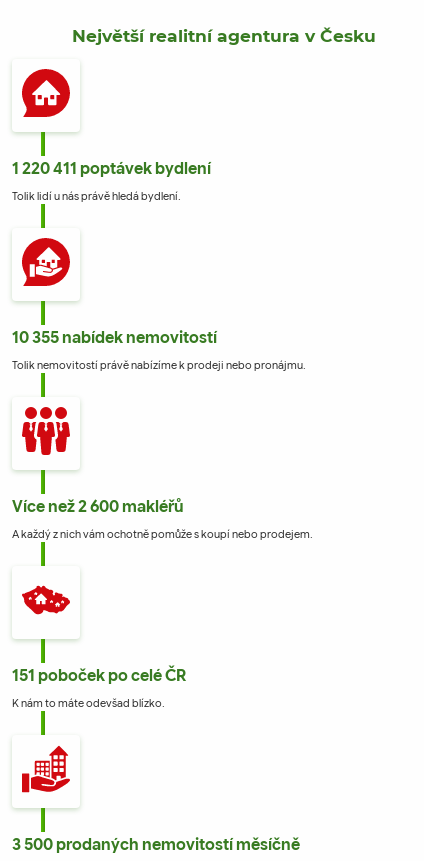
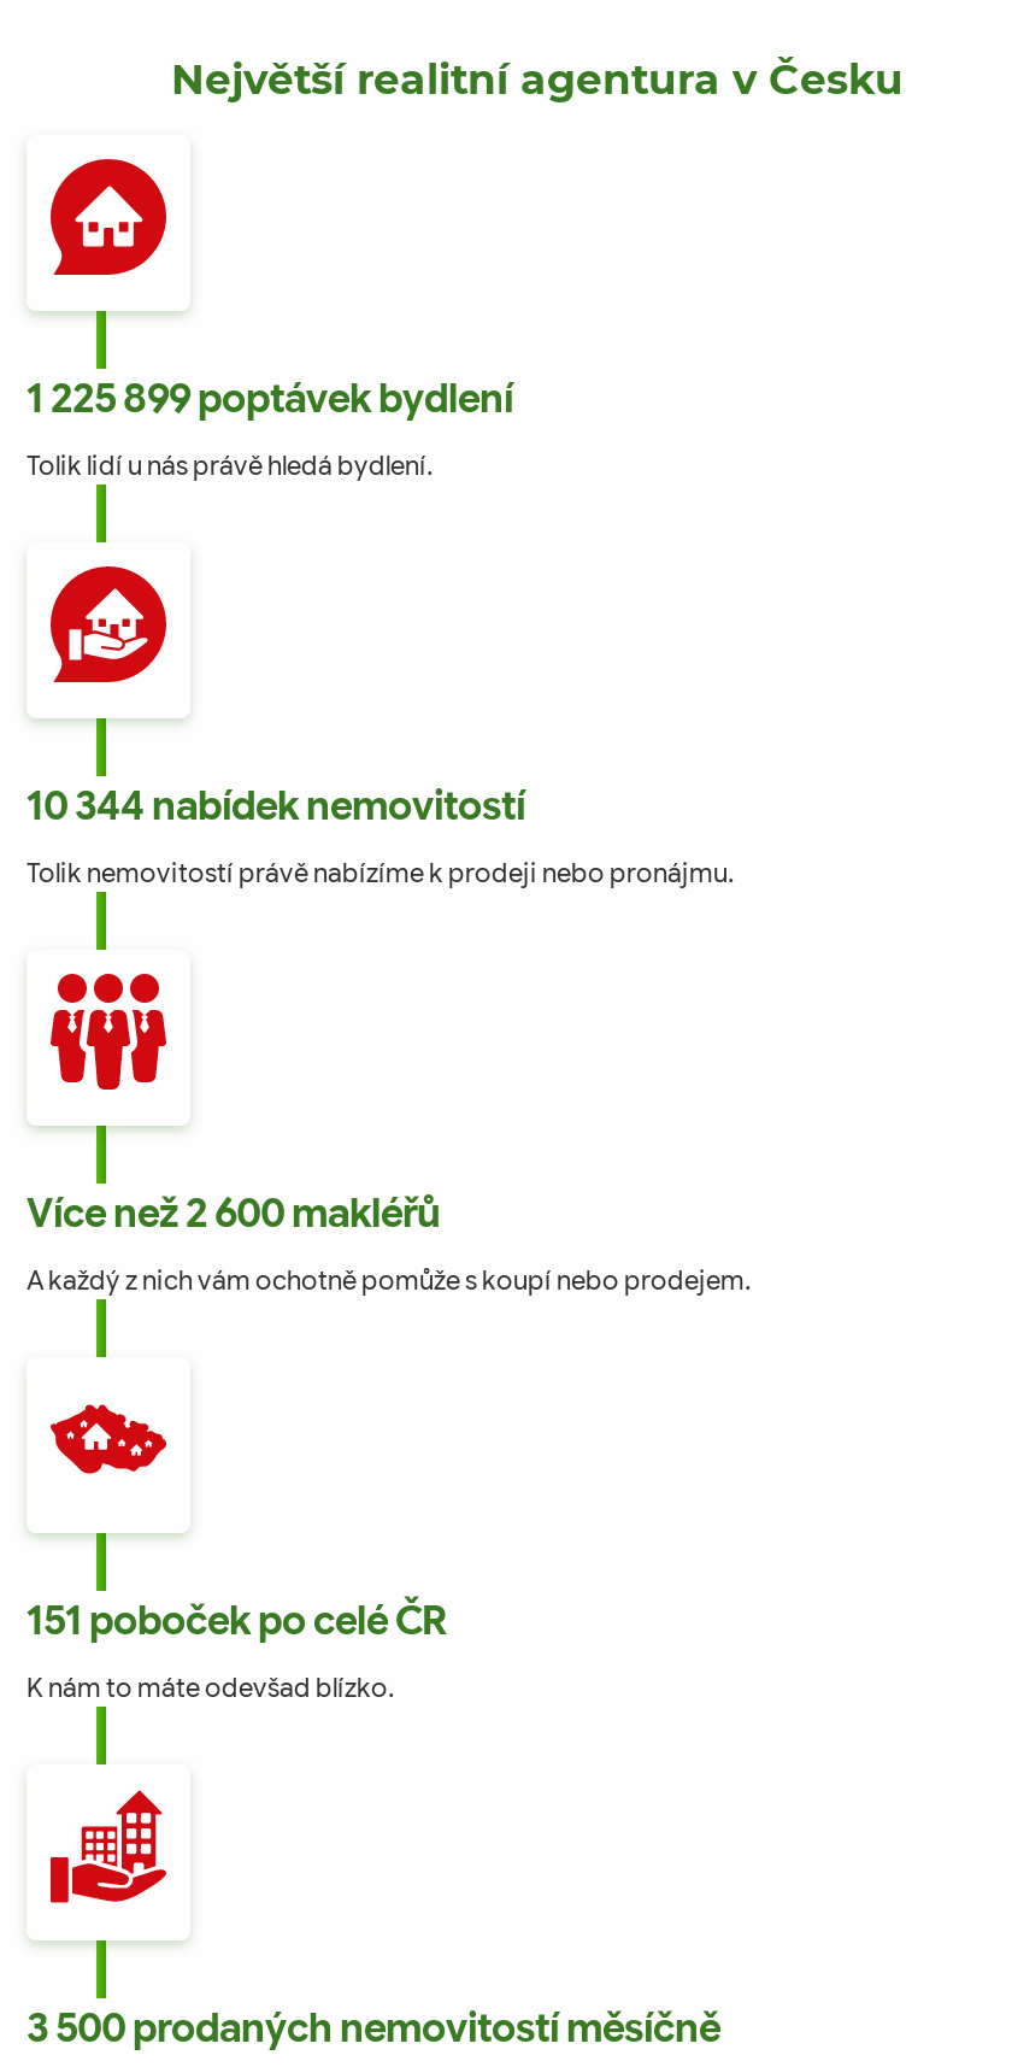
[12,158,211,179] 1 220 411 poptávek bydlení -> [27,374,513,425] 1 225 899 poptávek bydlení
[12,327,217,348] 10 355 nabídek nemovitostí -> [27,781,525,832] 10 344 nabídek nemovitostí

